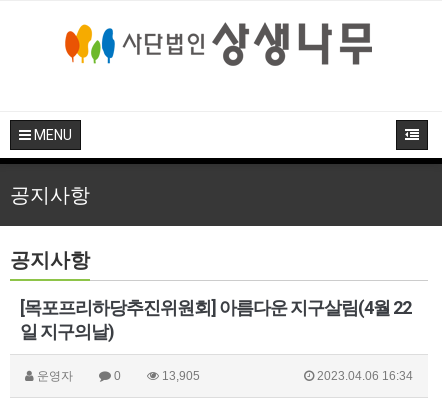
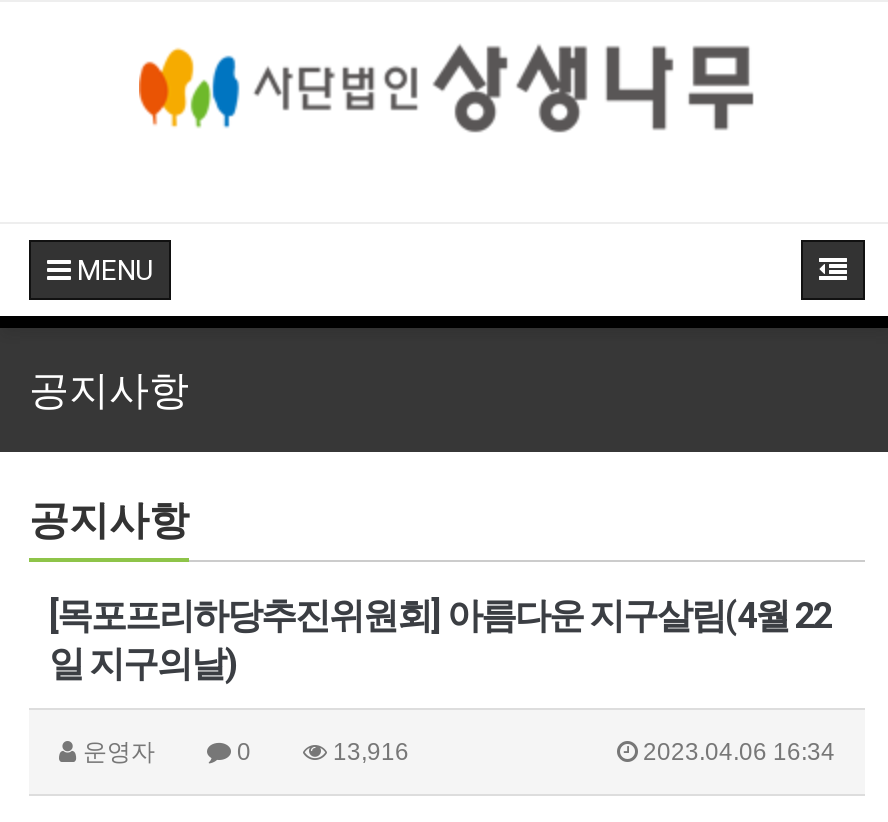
[159,369,200,383] 13,905 -> [327,738,409,766] 13,916

